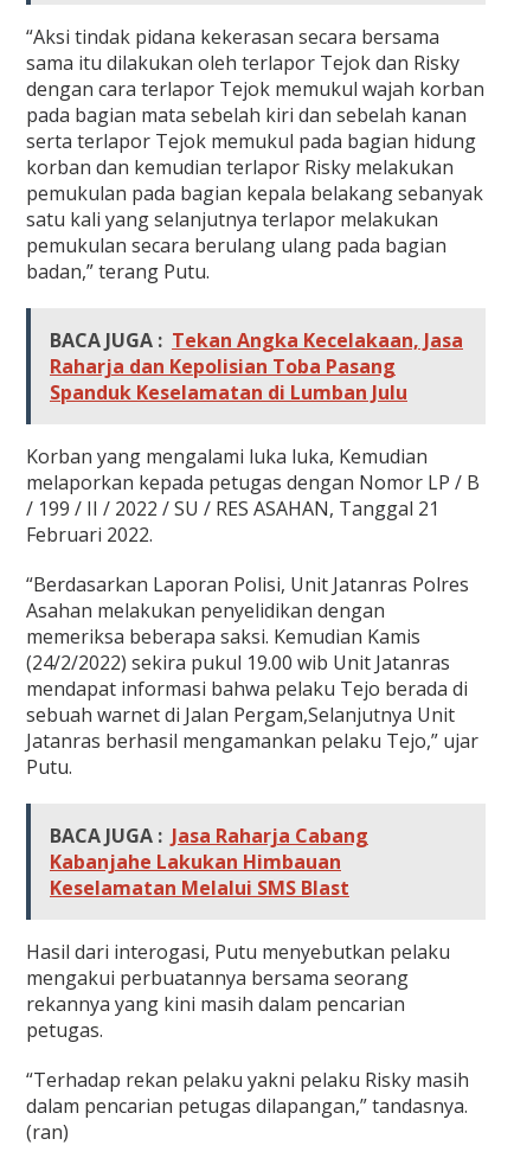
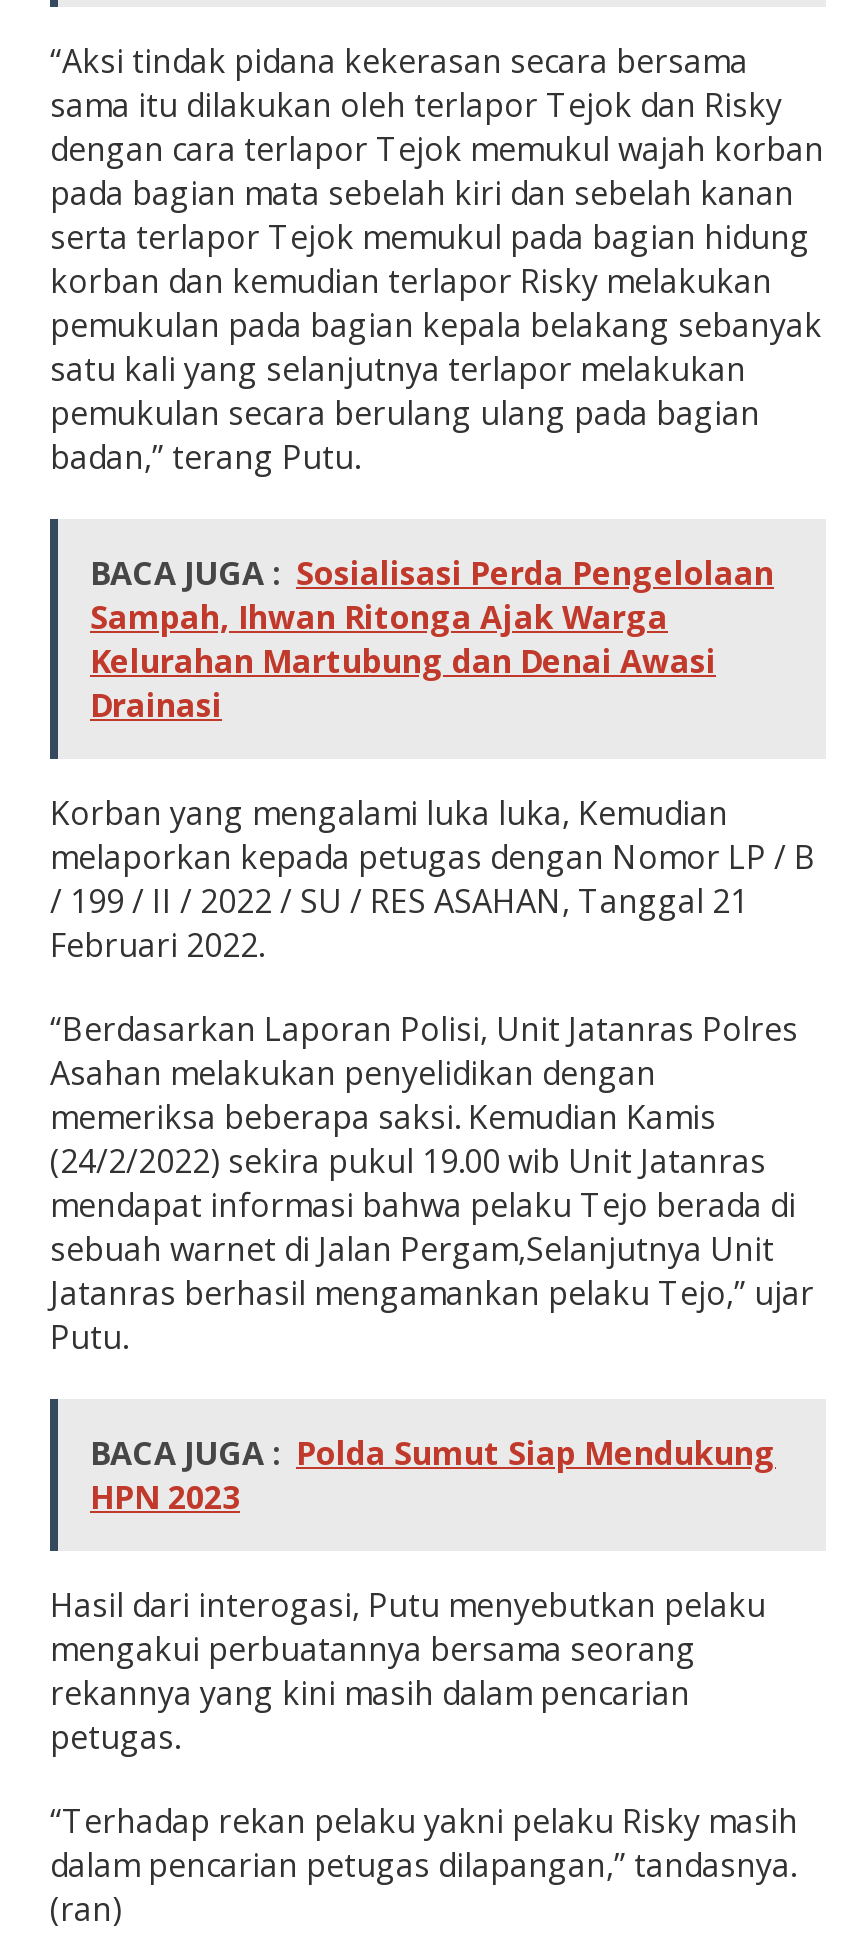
[50,327,463,406] BACA JUGA : Tekan Angka Kecelakaan, Jasa | Raharja dan Kepolisian Toba Pasang | Spanduk Keselamatan di Lumban Julu -> [90,552,774,728] BACA JUGA : Sosialisasi Perda Pengelolaan | Sampah, Ihwan Ritonga Ajak Warga | Kelurahan Martubung dan Denai Awasi | Drainasi
moved [26,444,480,780] -> [50,792,816,1360]: Korban yang mengalami luka luka, Kemudian | melaporkan kepada petugas dengan Nomor LP / B | / 199 / II / 2022 / SU / RES ASAHAN, Tanggal 21 | ... | Jatanras berhasil mengamankan pelaku Tejo,” ujar | Putu.
[50,823,368,901] BACA JUGA : Jasa Raharja Cabang | Kabanjahe Lakukan Himbauan | Keselamatan Melalui SMS Blast -> [90,1432,776,1520] BACA JUGA : Polda Sumut Siap Mendukung | HPN 2023

